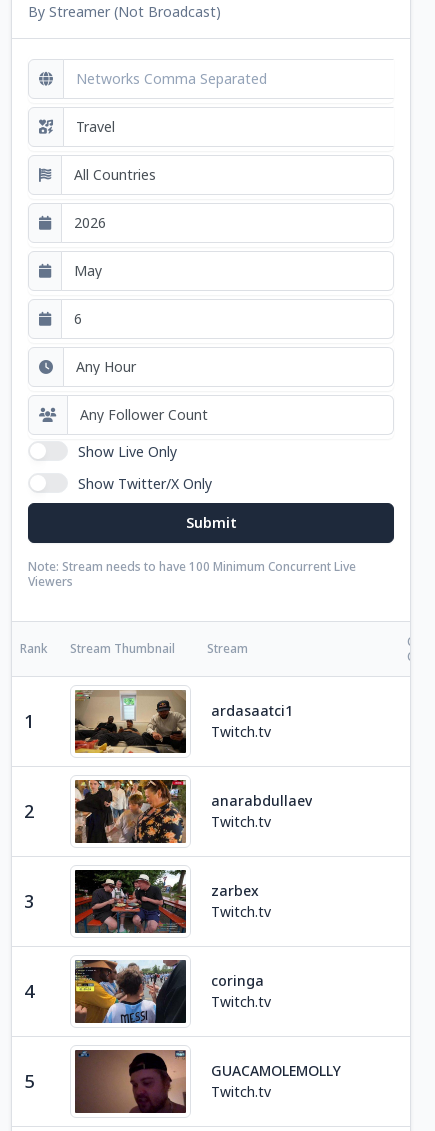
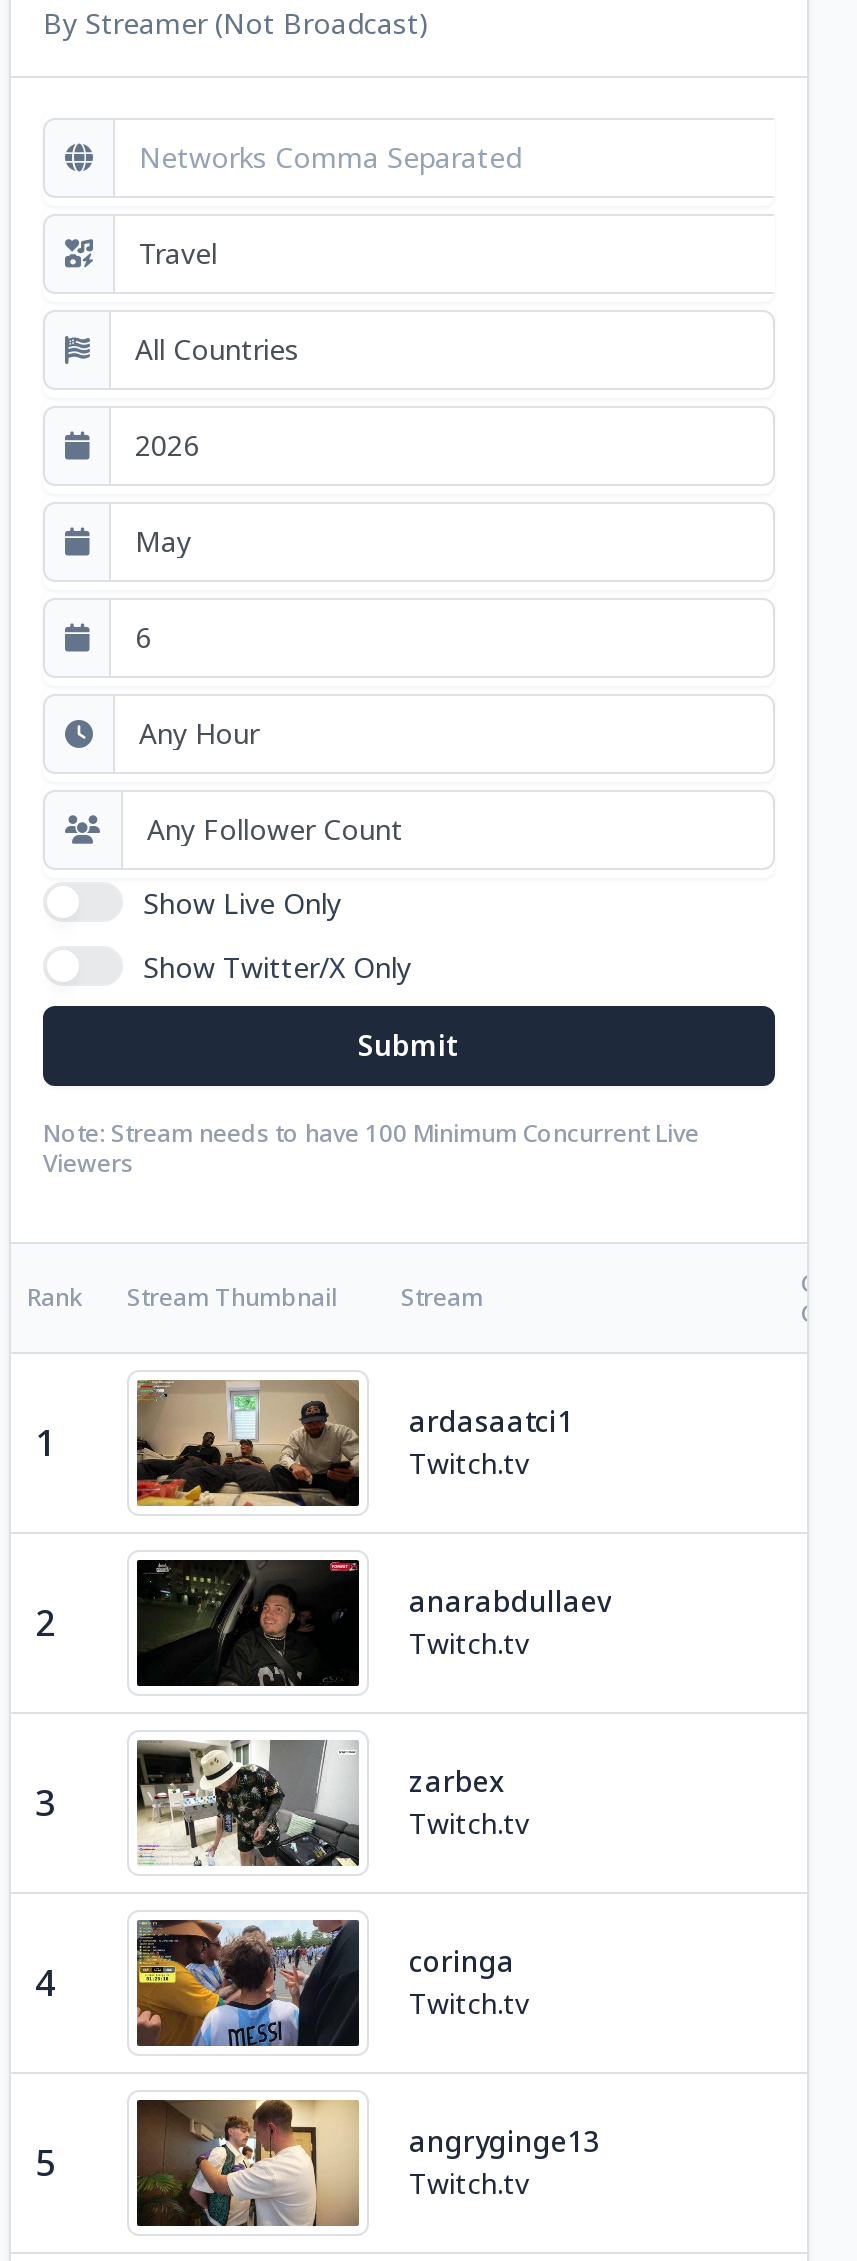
[74,779,187,844] [image] -> [135,1558,361,1688] [image]
[74,869,186,934] [image] -> [135,1740,359,1866] [image]
[75,1049,341,1114] [image] | GUACAMOLEMOLLY -> [137,2100,599,2228] [image] | angryginge13

